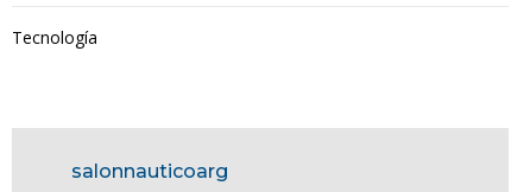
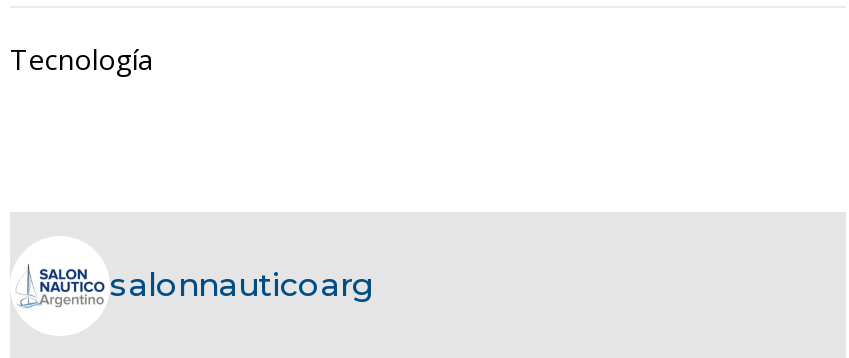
none -> [12,235,104,337] [image]

